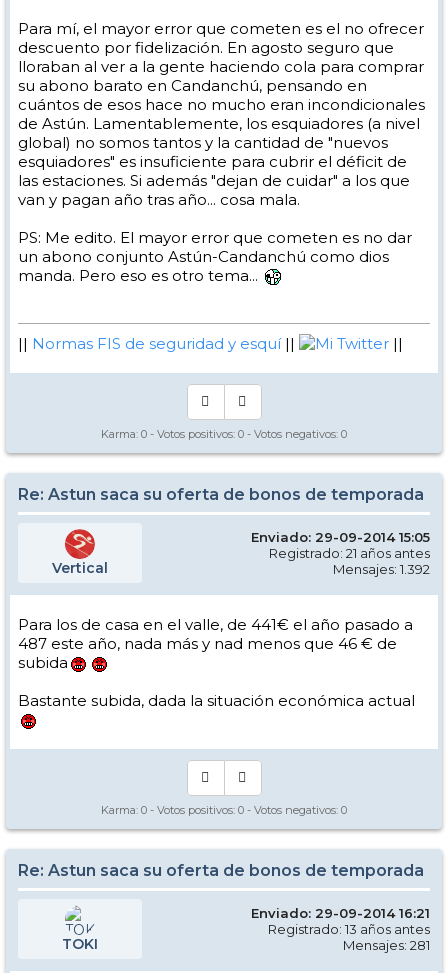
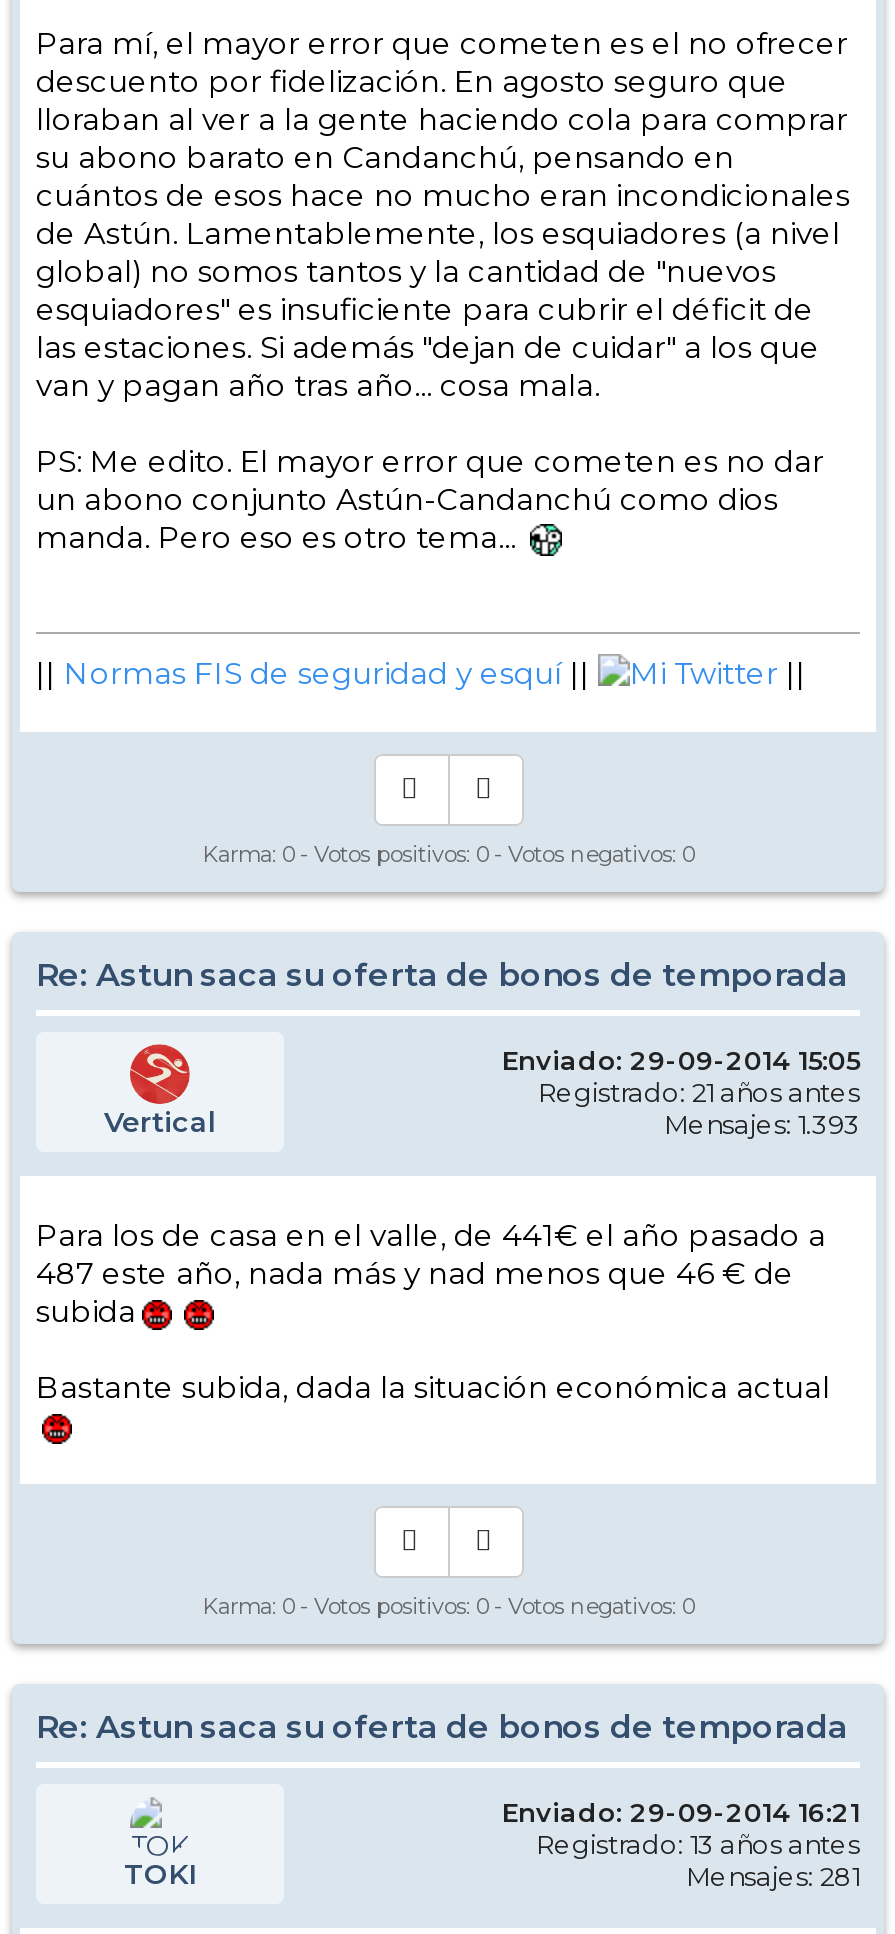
[333,561,430,577] Mensajes: 1.392 -> [664,1108,860,1140] Mensajes: 1.393

